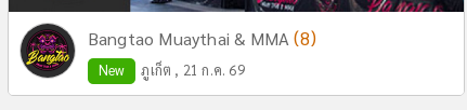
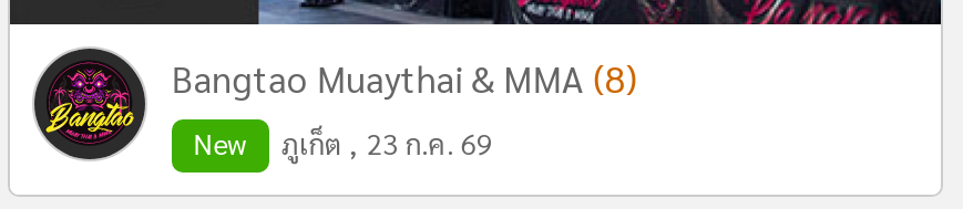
[141,60,245,79] ภูเก็ต , 21 ก.ค. 69 -> [281,124,493,161] ภูเก็ต , 23 ก.ค. 69

